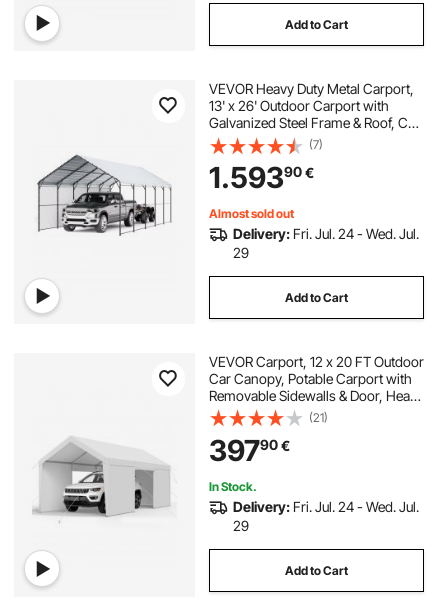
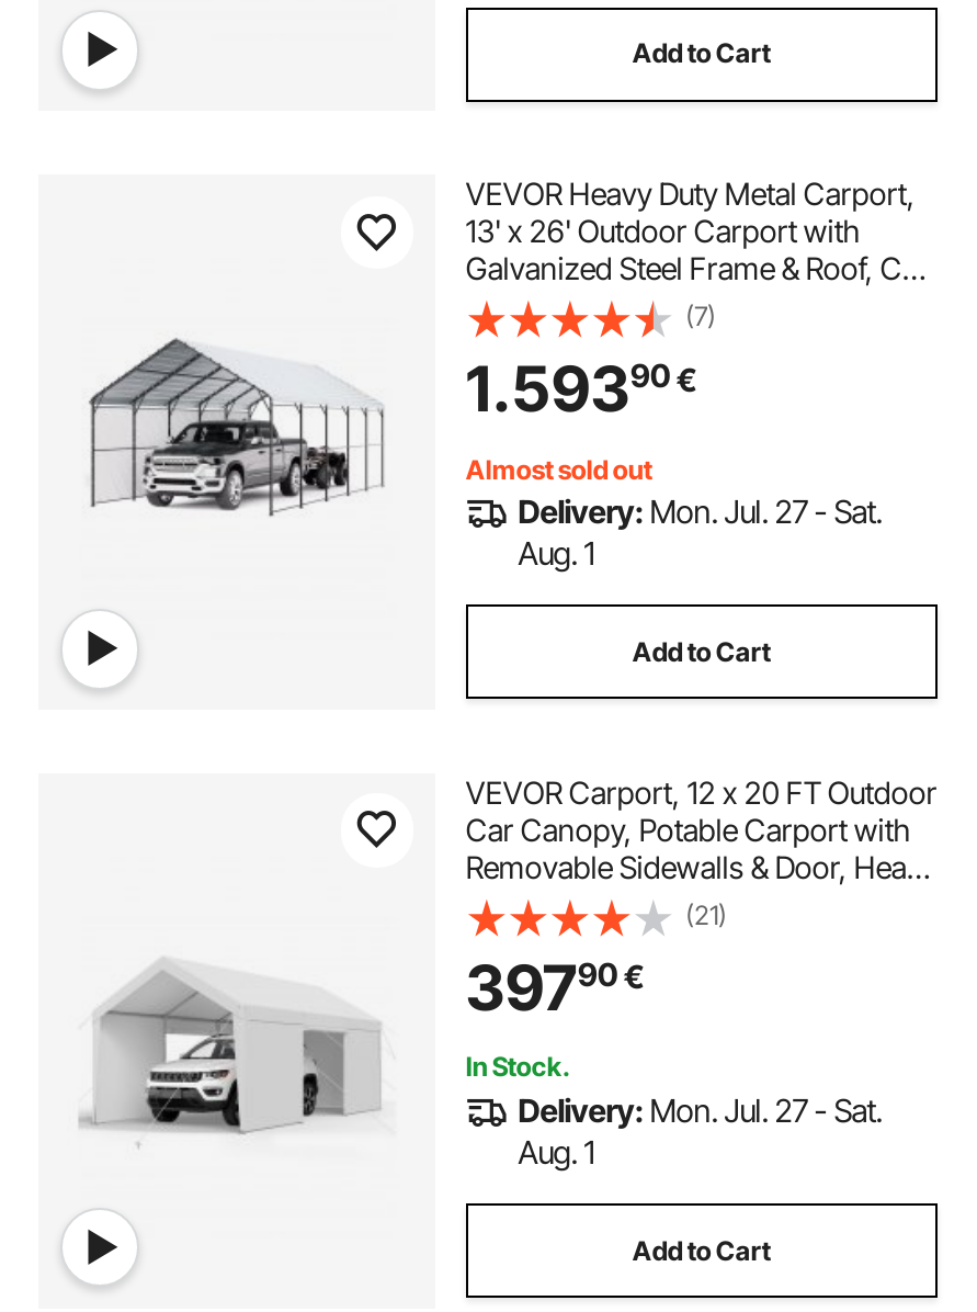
[233,225,419,261] Delivery: Fri. Jul. 24 - Wed. Jul. | 29 -> [518,492,882,571] Delivery: Mon. Jul. 27 - Sat. | Aug. 1
[233,497,419,533] Delivery: Fri. Jul. 24 - Wed. Jul. | 29 -> [518,1090,882,1169] Delivery: Mon. Jul. 27 - Sat. | Aug. 1

